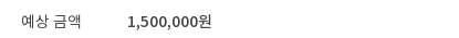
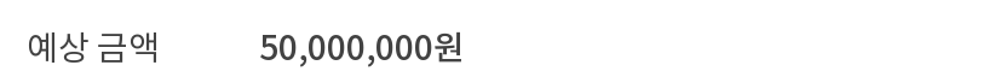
[127,12,212,31] 1,500,000원 -> [259,26,465,70] 50,000,000원

